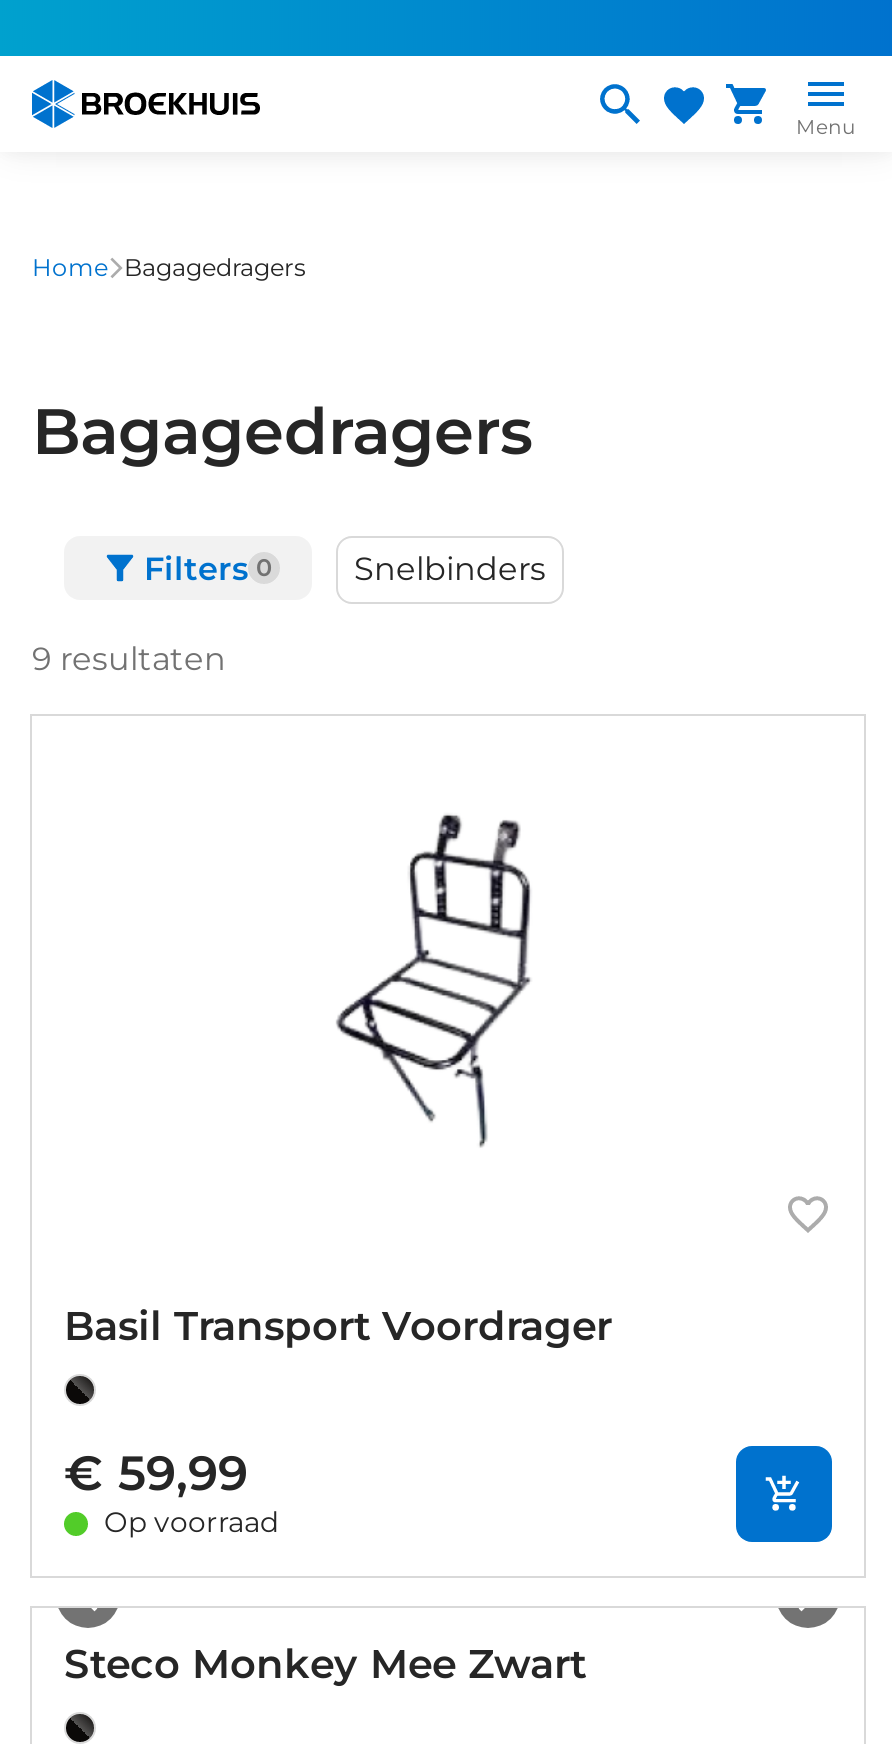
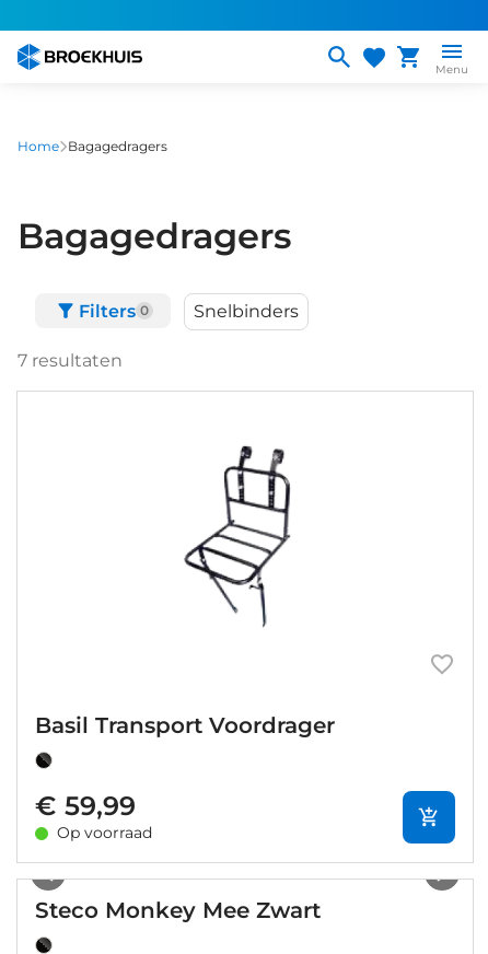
[32,640,226,678] 9 resultaten -> [18,350,123,371] 7 resultaten

